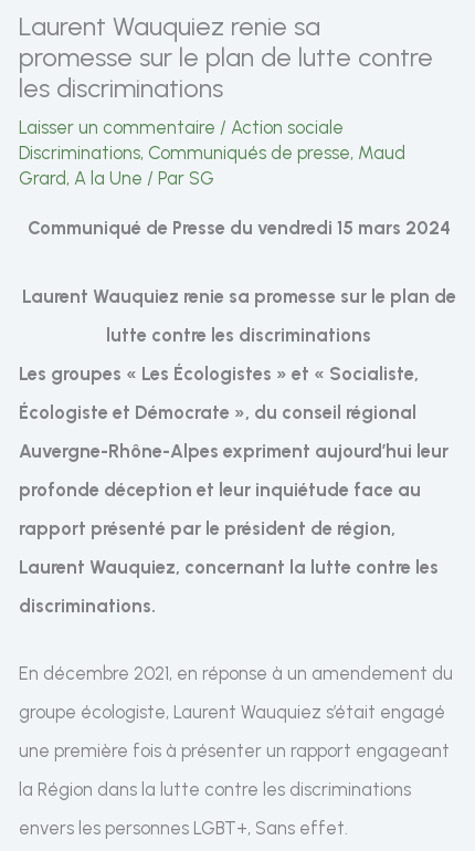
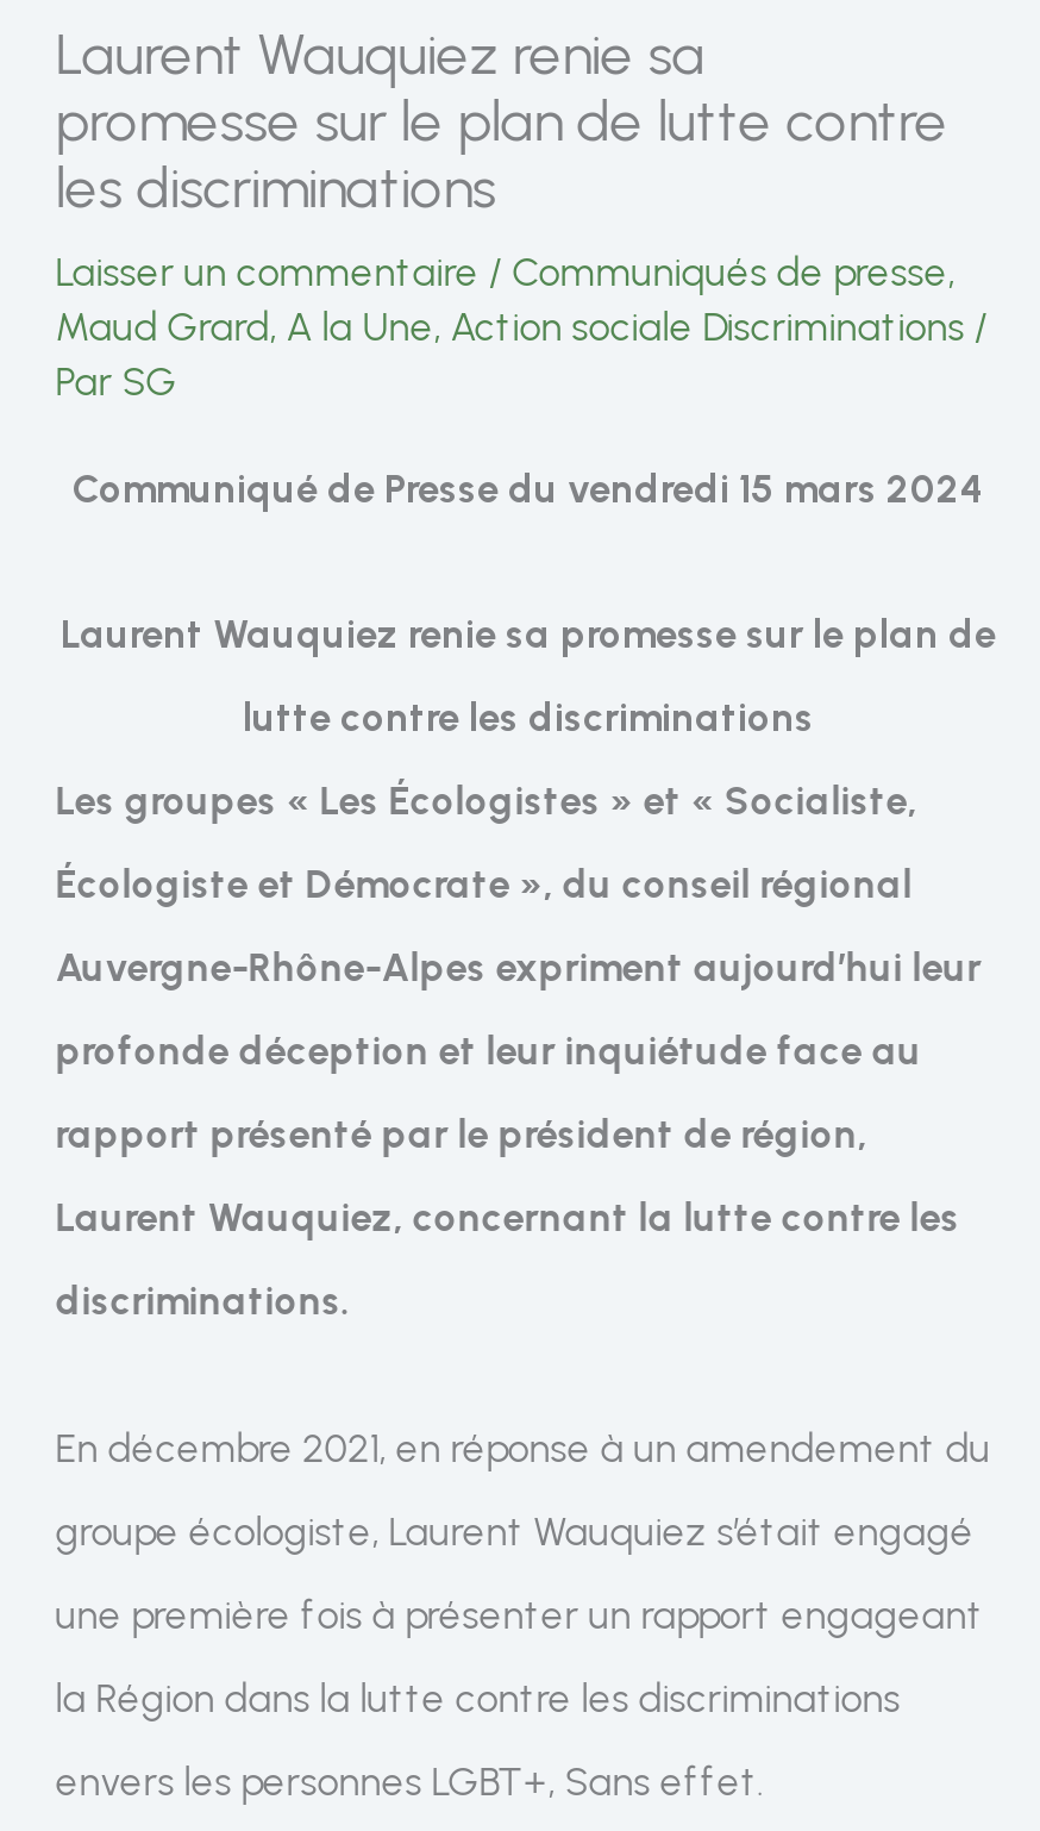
[19,116,406,189] Laisser un commentaire / Action sociale | Discriminations, Communiqués de presse, Maud | Grard, A la Une / Par SG -> [55,248,988,405] Laisser un commentaire / Communiqués de presse, | Maud Grard, A la Une, Action sociale Discriminations / | Par SG

